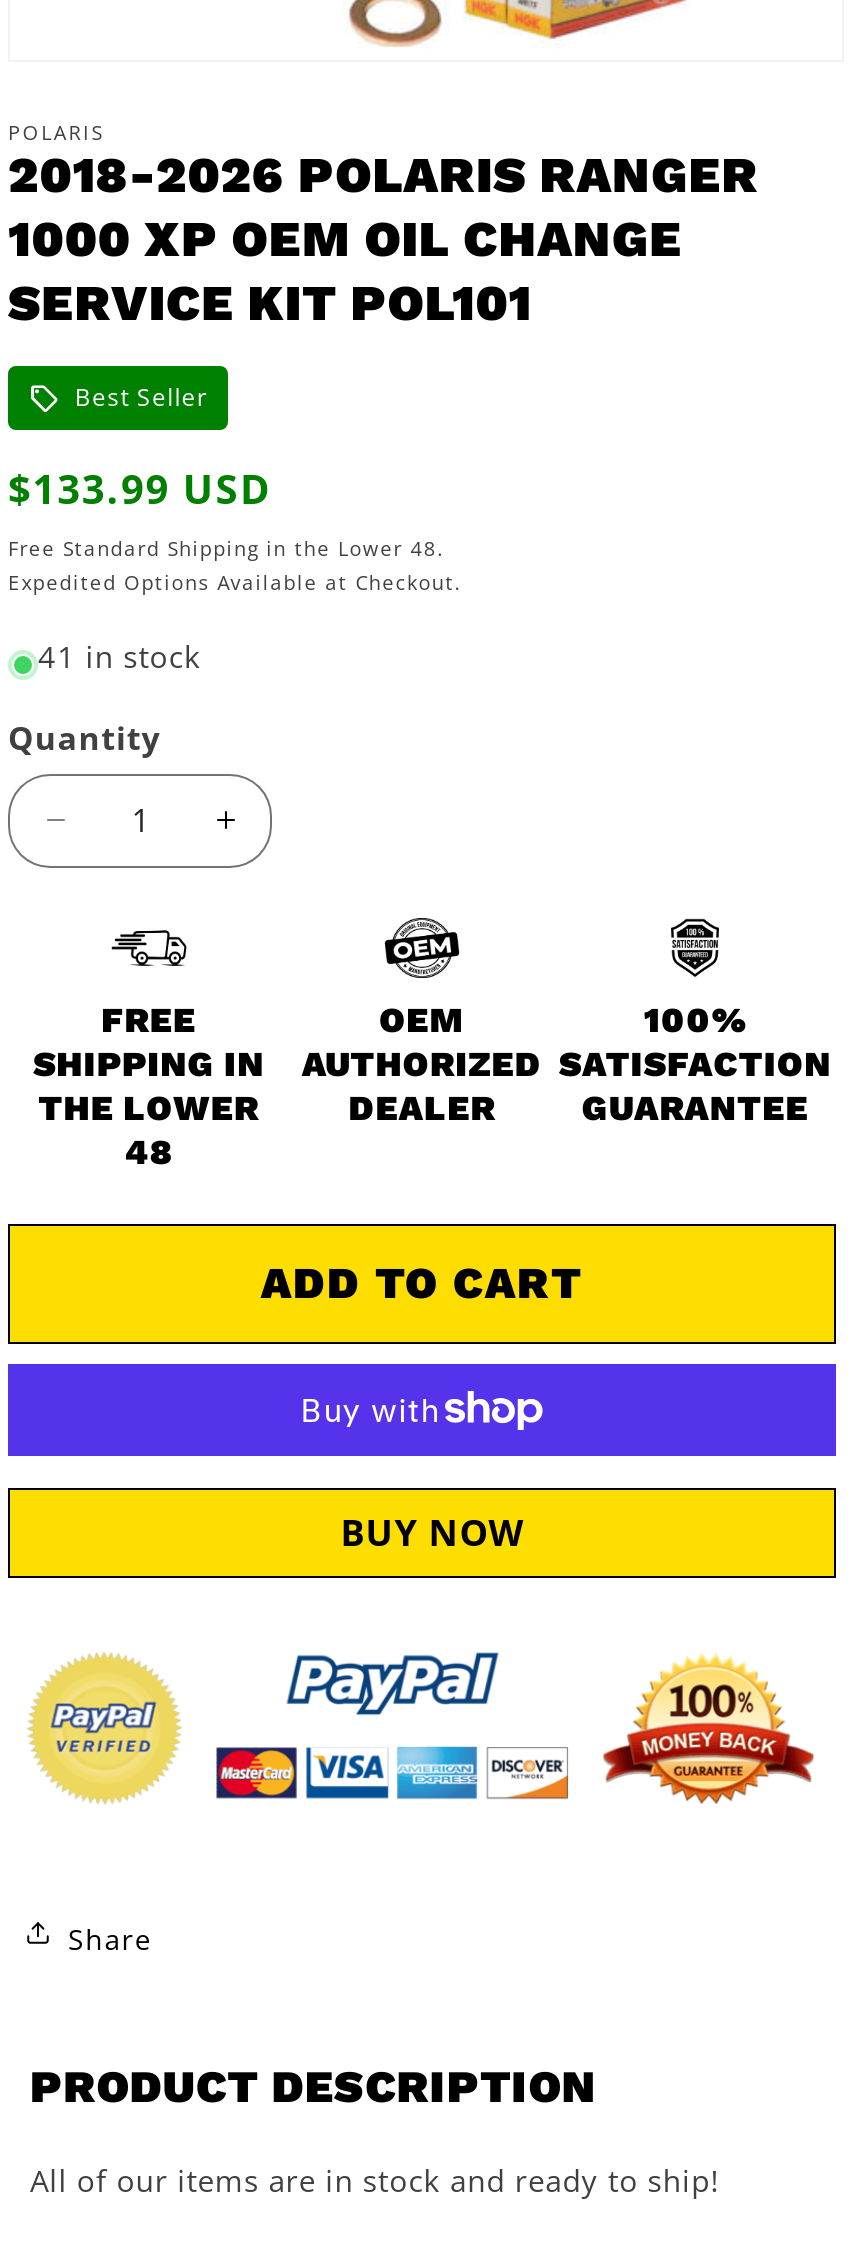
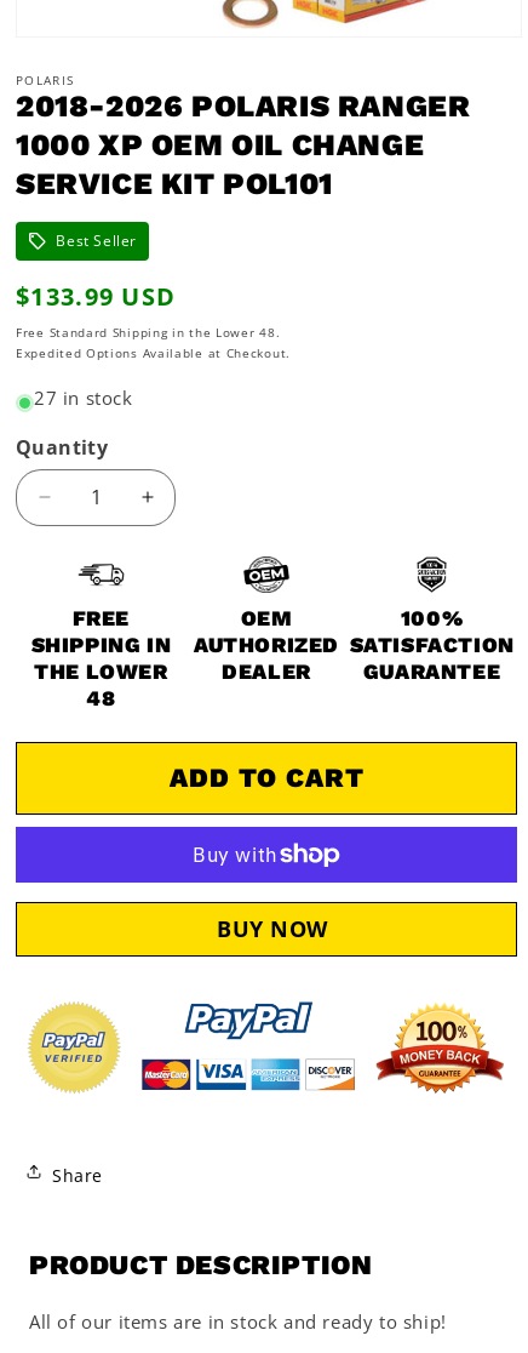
[38,635,201,675] 41 in stock -> [34,385,133,409] 27 in stock

